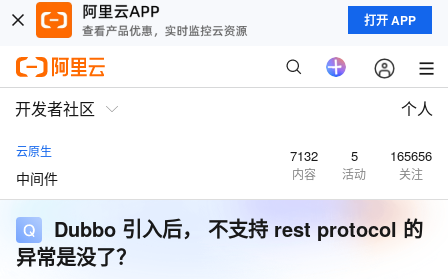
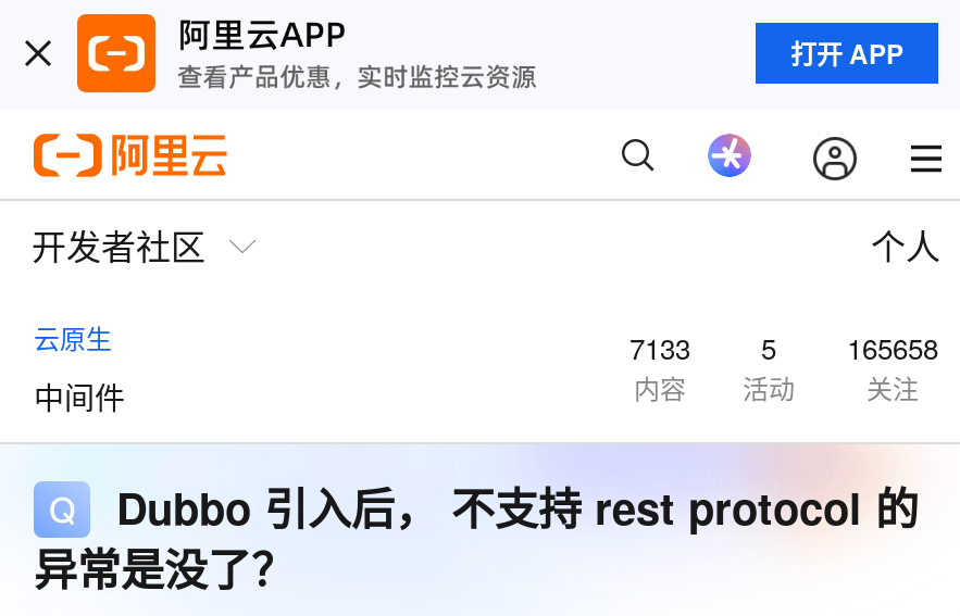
[290,145,318,164] 7132 -> [629,326,690,367] 7133
[390,145,432,164] 165656 -> [847,326,938,367] 165658

